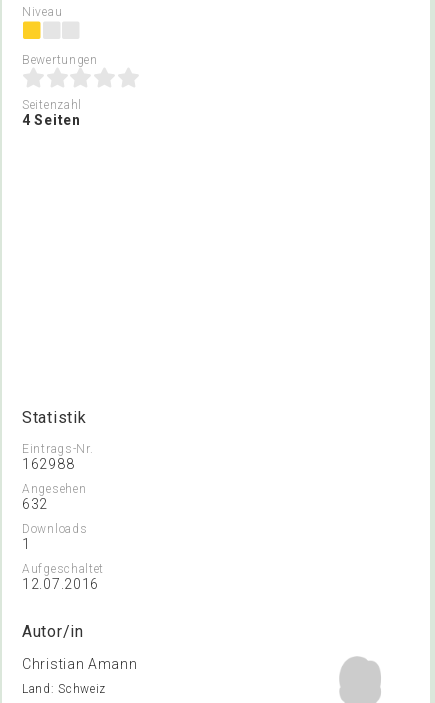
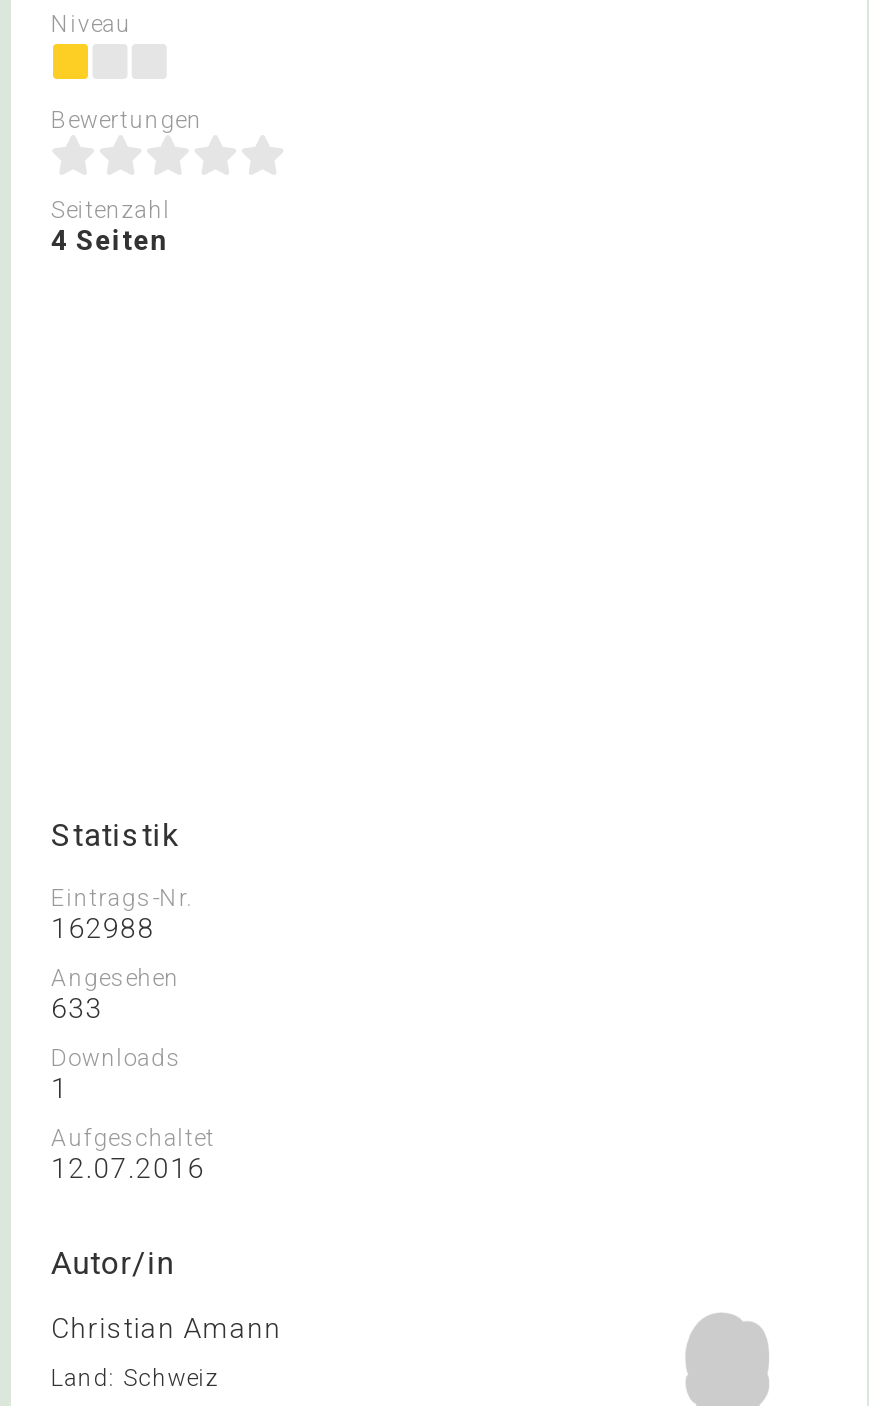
[22,496,48,512] 632 -> [51,992,103,1024] 633

